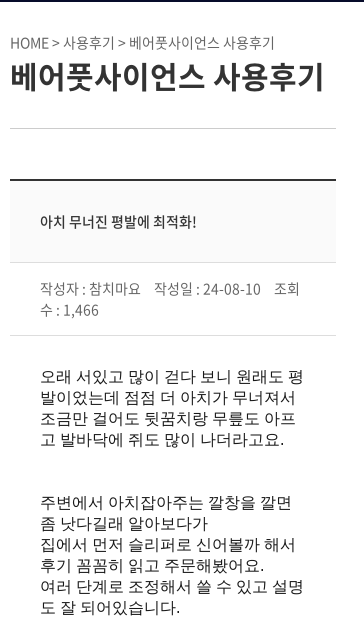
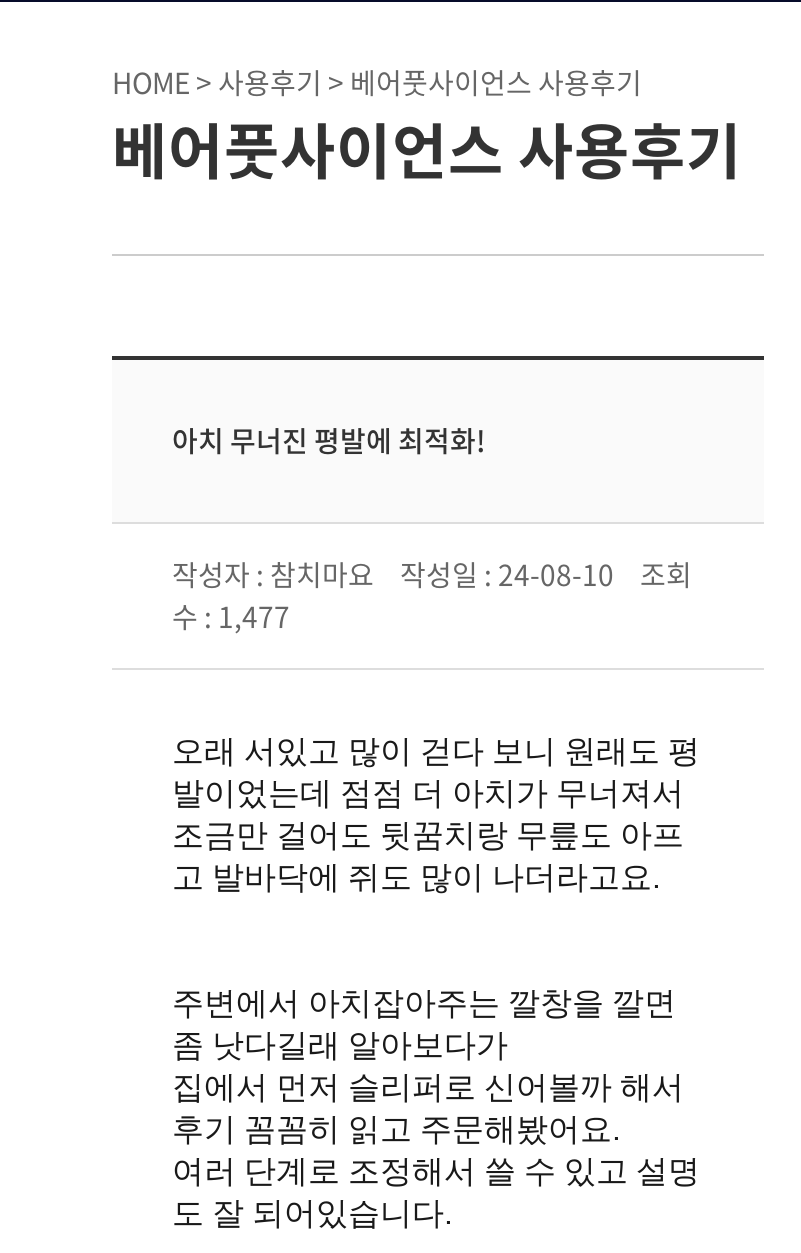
[40,299,99,319] 수 : 1,466 -> [172,596,290,636] 수 : 1,477

